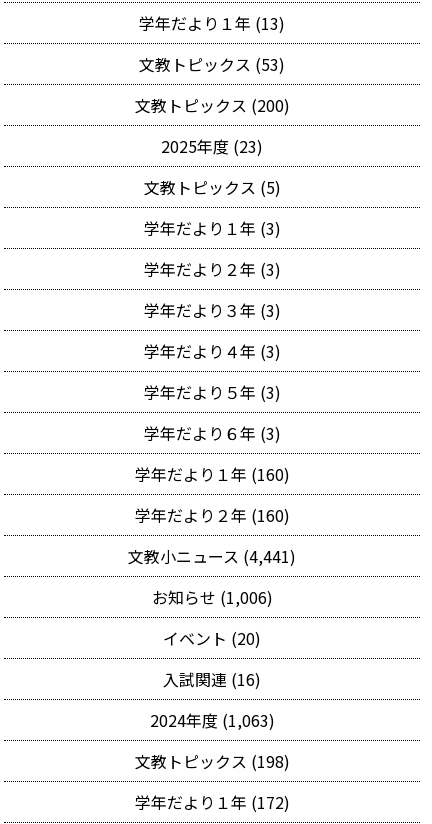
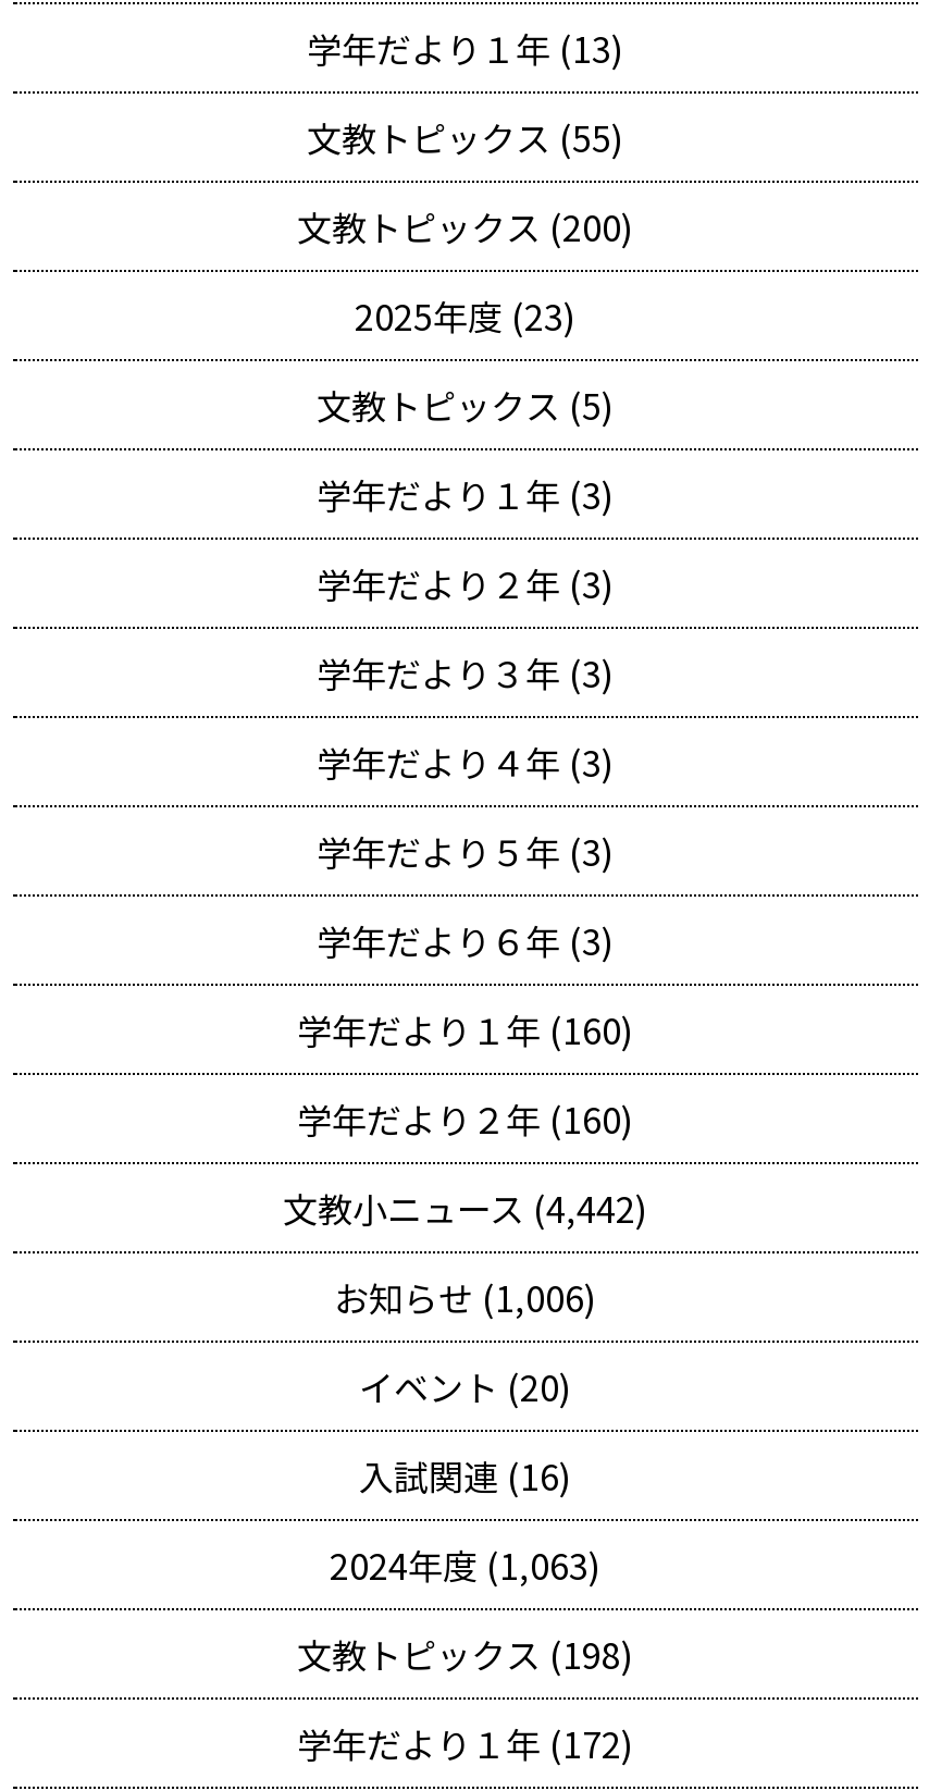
[139,52,285,76] 文教トピックス (53) -> [307,111,624,163] 文教トピックス (55)
[128,544,296,568] 文教小ニュース (4,441) -> [283,1182,648,1234] 文教小ニュース (4,442)

